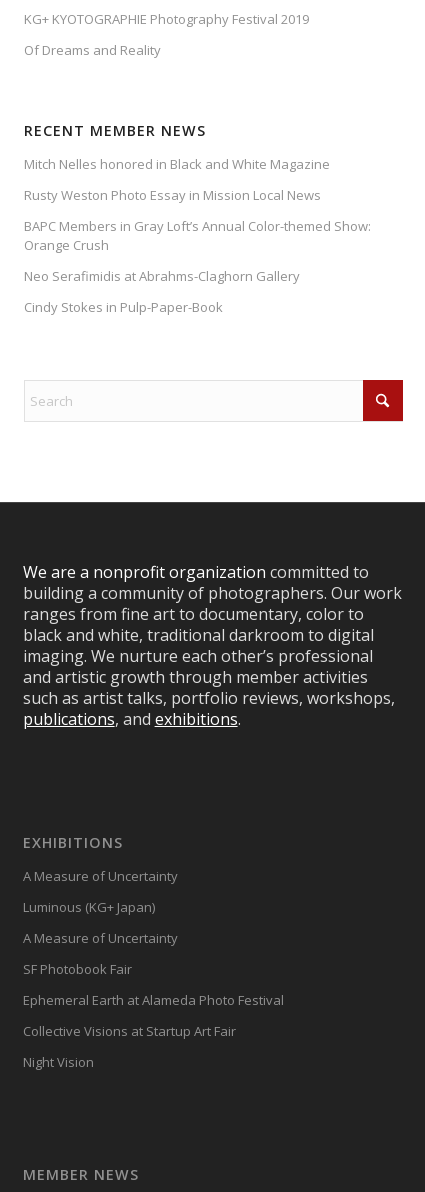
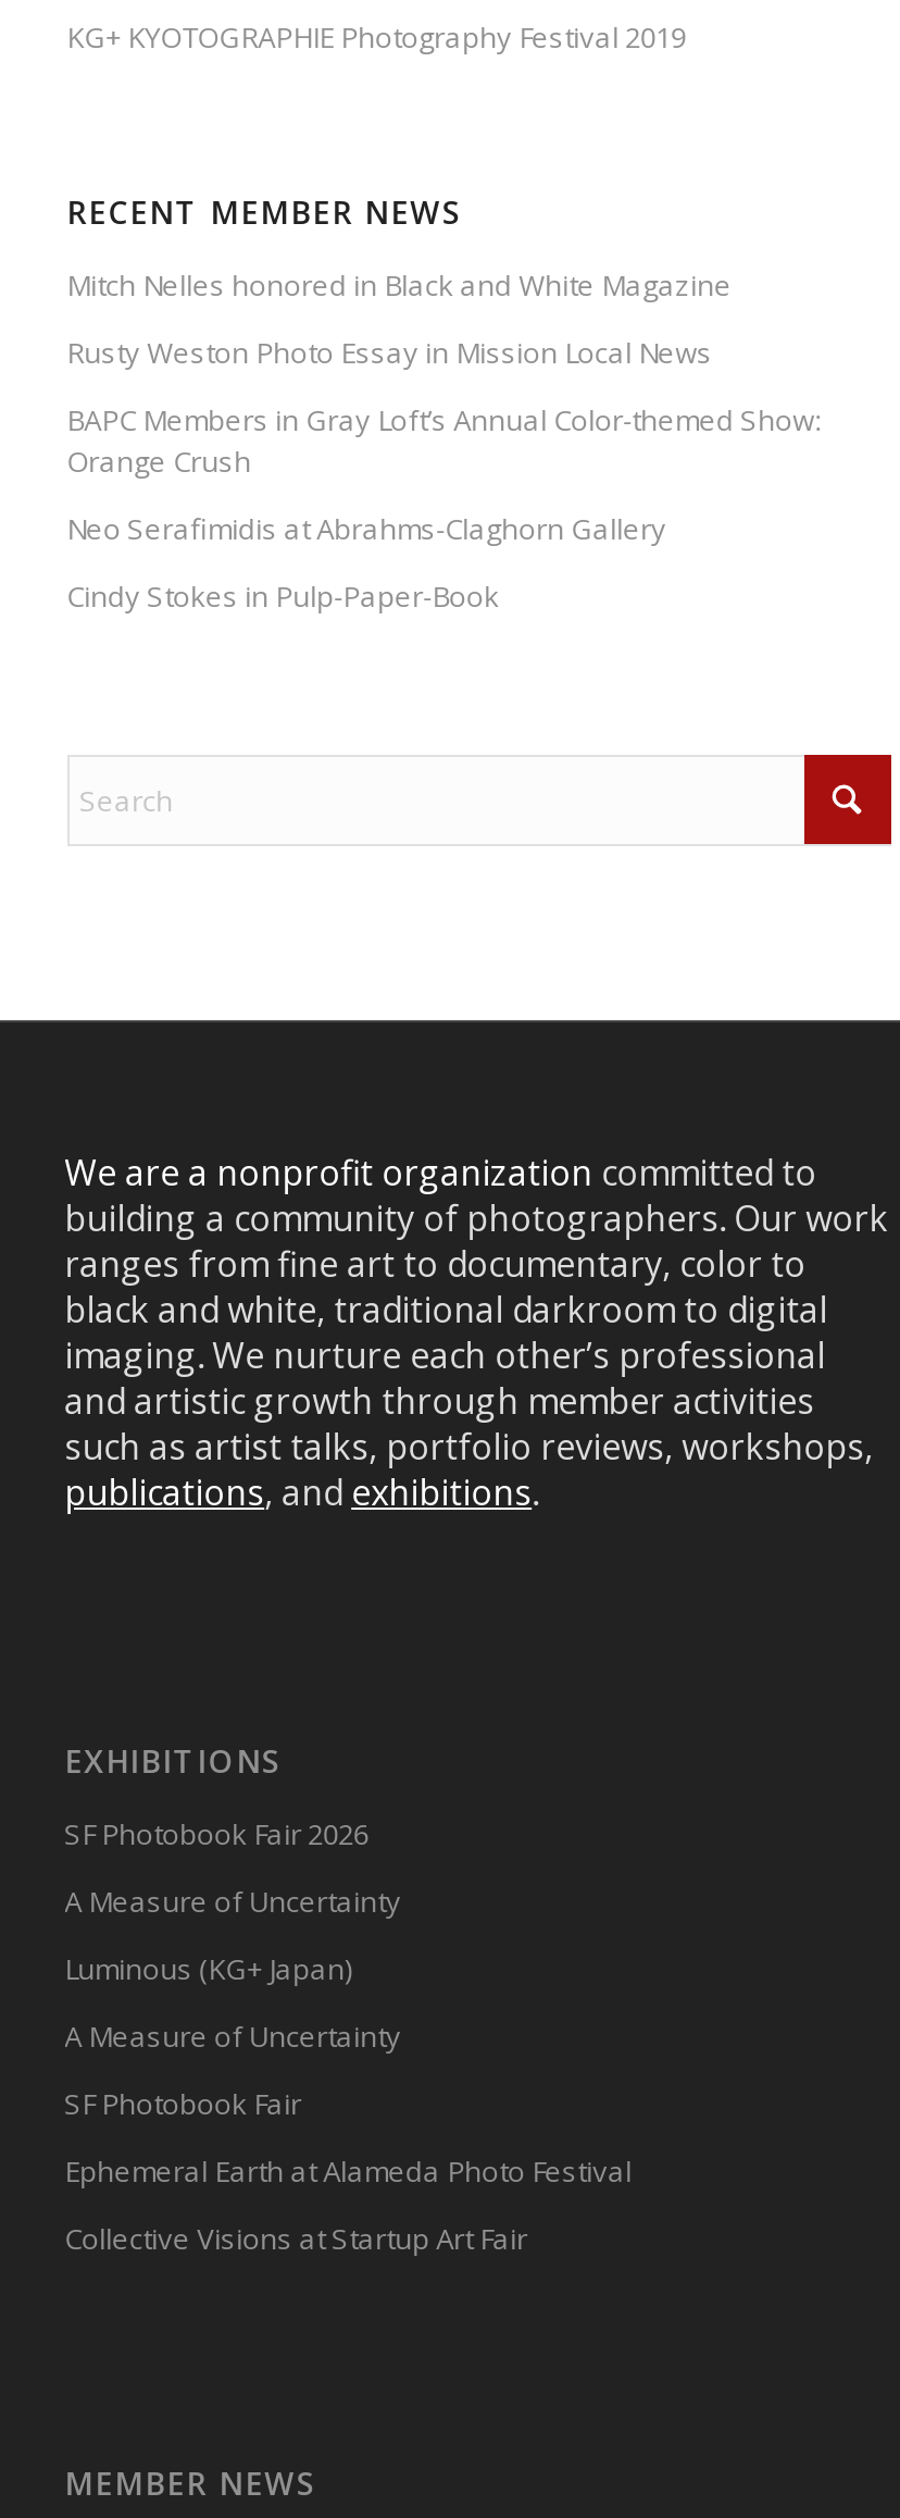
[24,41,161,59] Of Dreams and Reality -> none
none -> [64,1815,369,1854] SF Photobook Fair 2026
[23,1053,94,1071] Night Vision -> none

